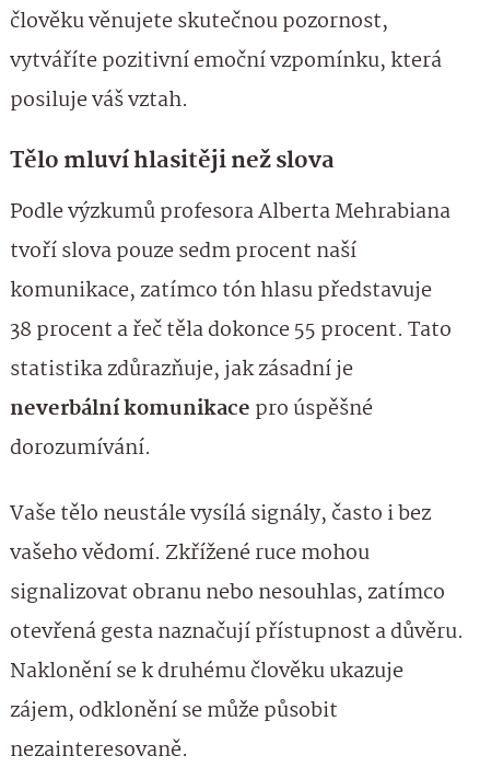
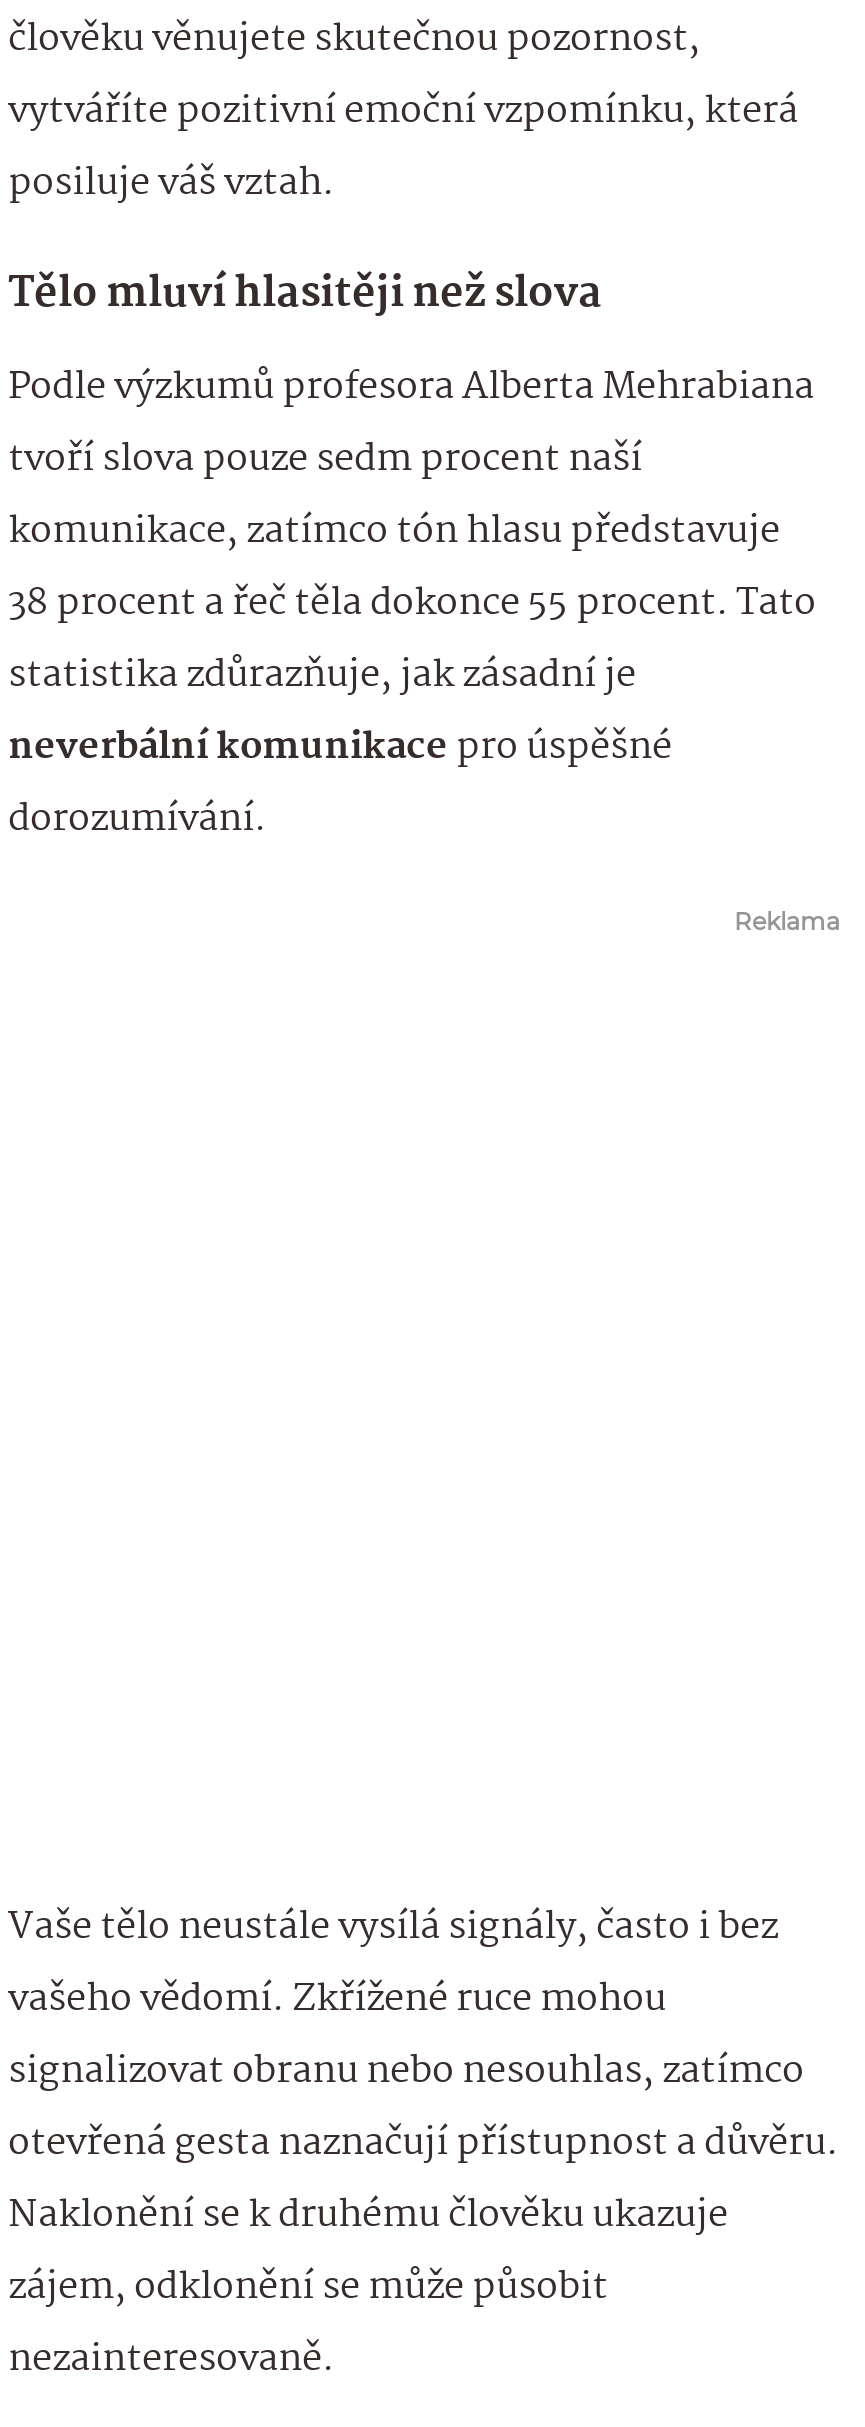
none -> [734,906,840,936] Reklama

